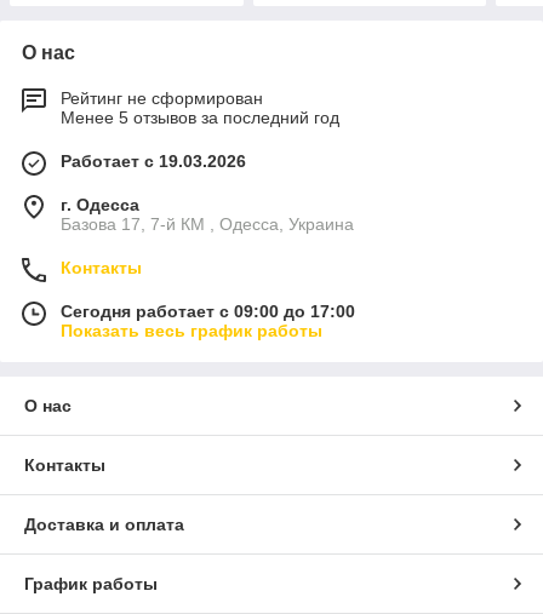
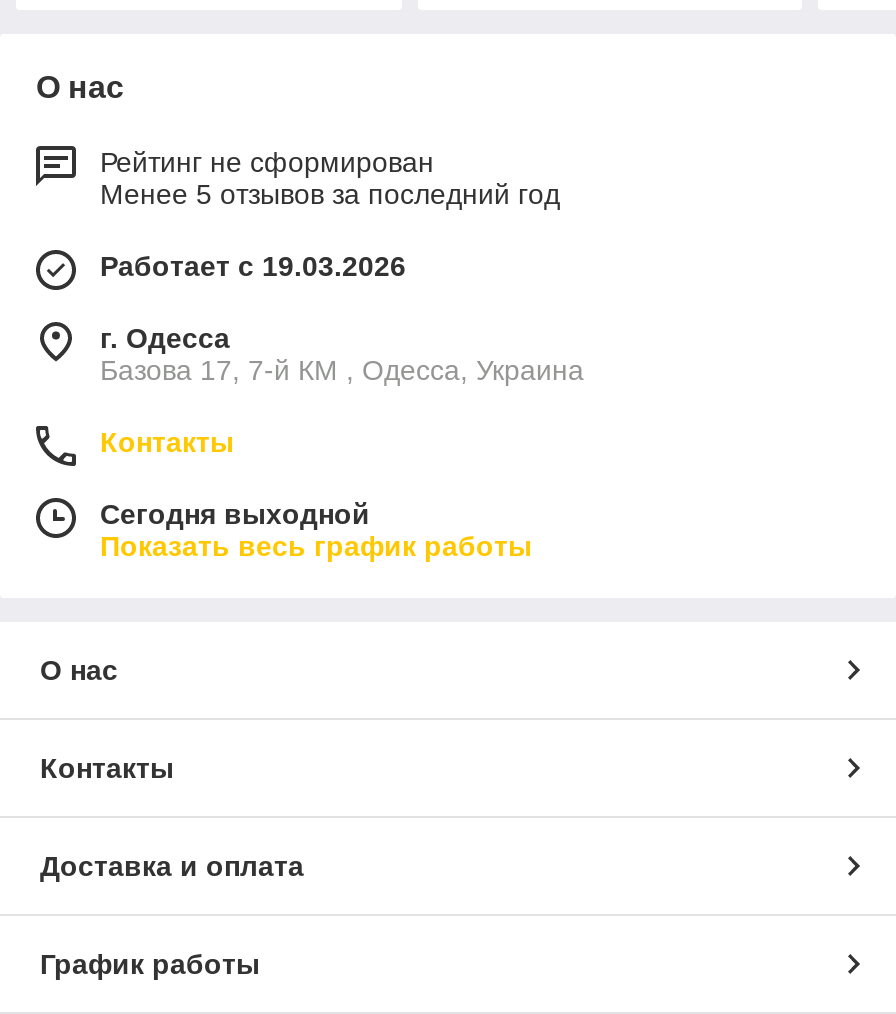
[61,301,355,321] Сегодня работает с 09:00 до 17:00 -> [100,498,370,530] Сегодня выходной

